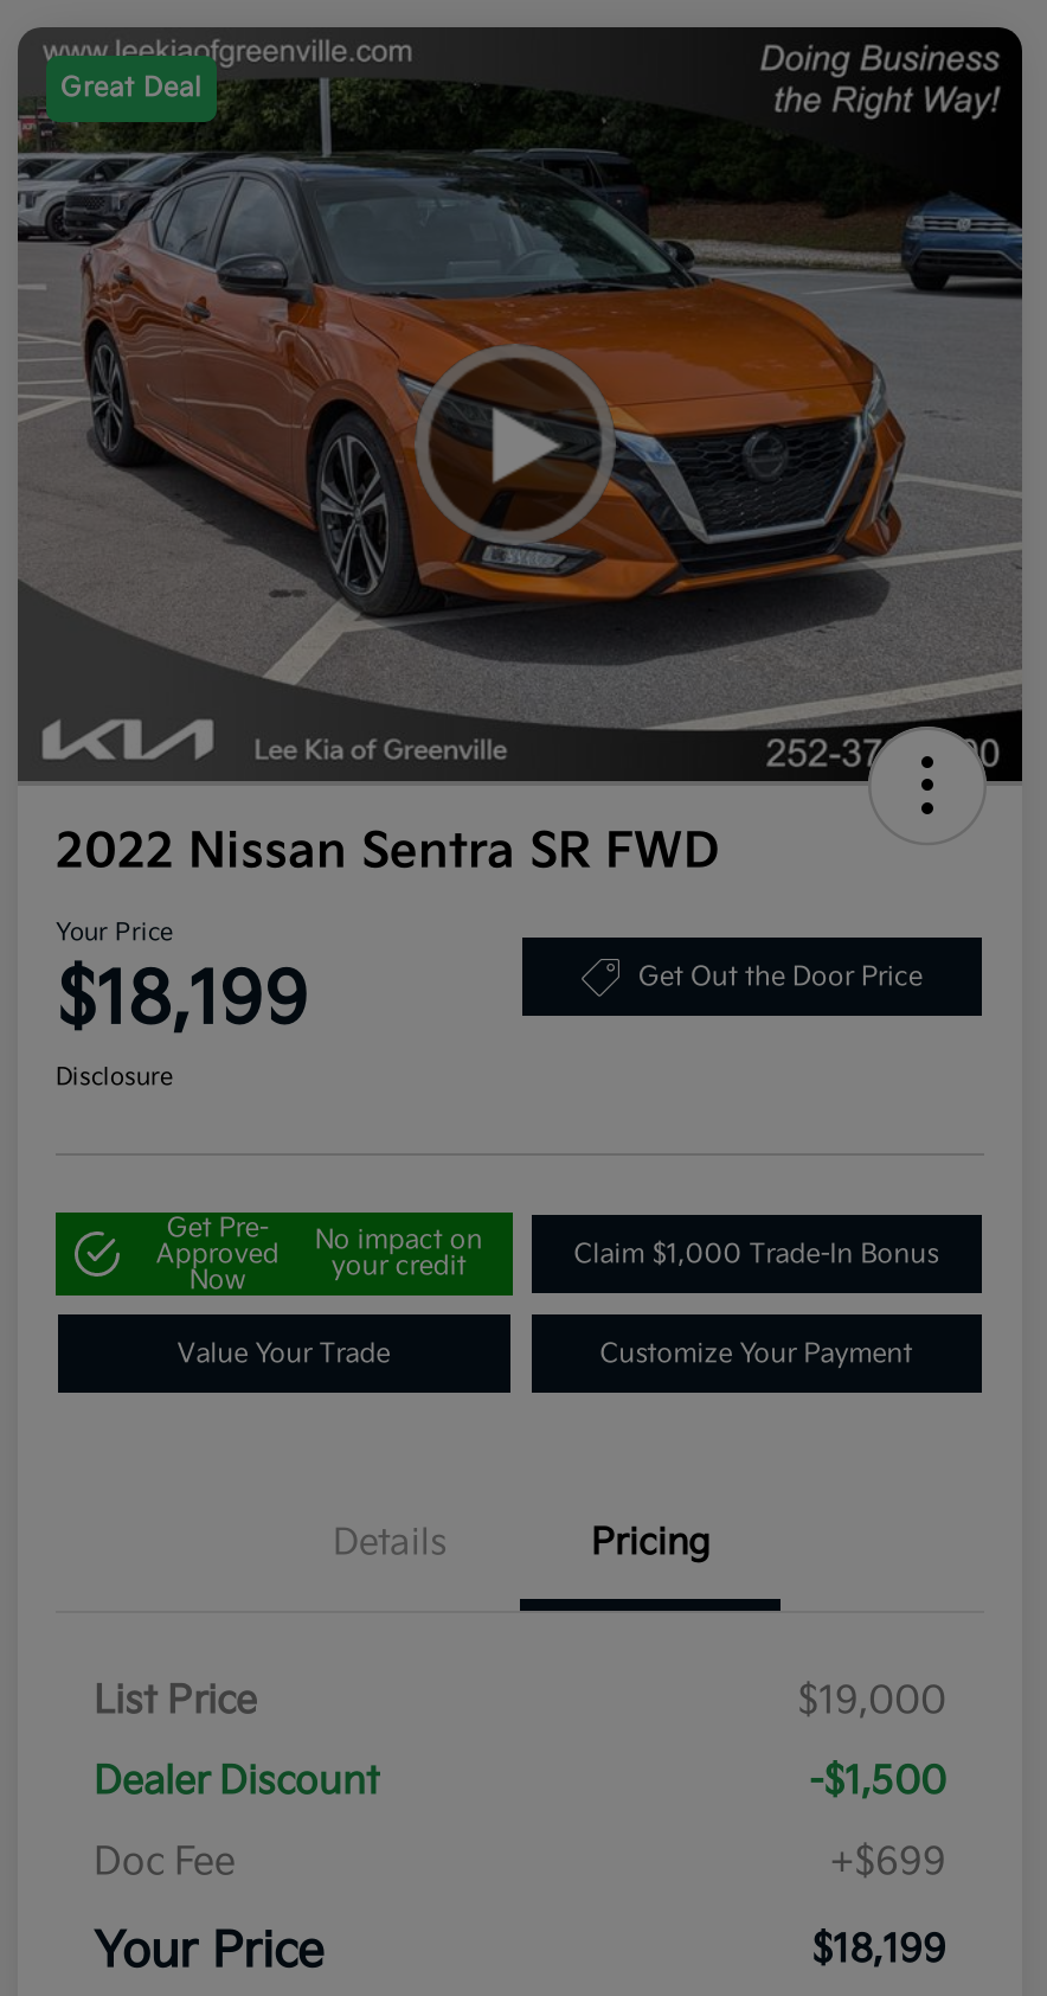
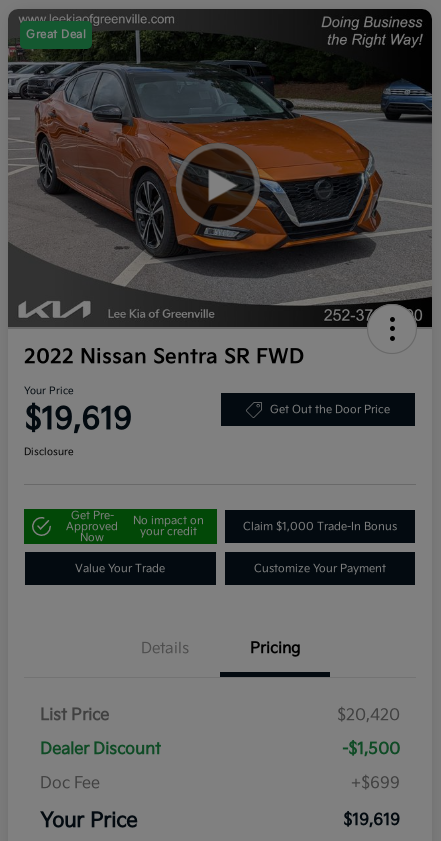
[56,958,309,1044] $18,199 -> [24,402,132,438] $19,619
[797,1679,946,1724] $19,000 -> [337,706,400,725] $20,420
[811,1928,946,1973] $18,199 -> [343,811,400,830] $19,619

